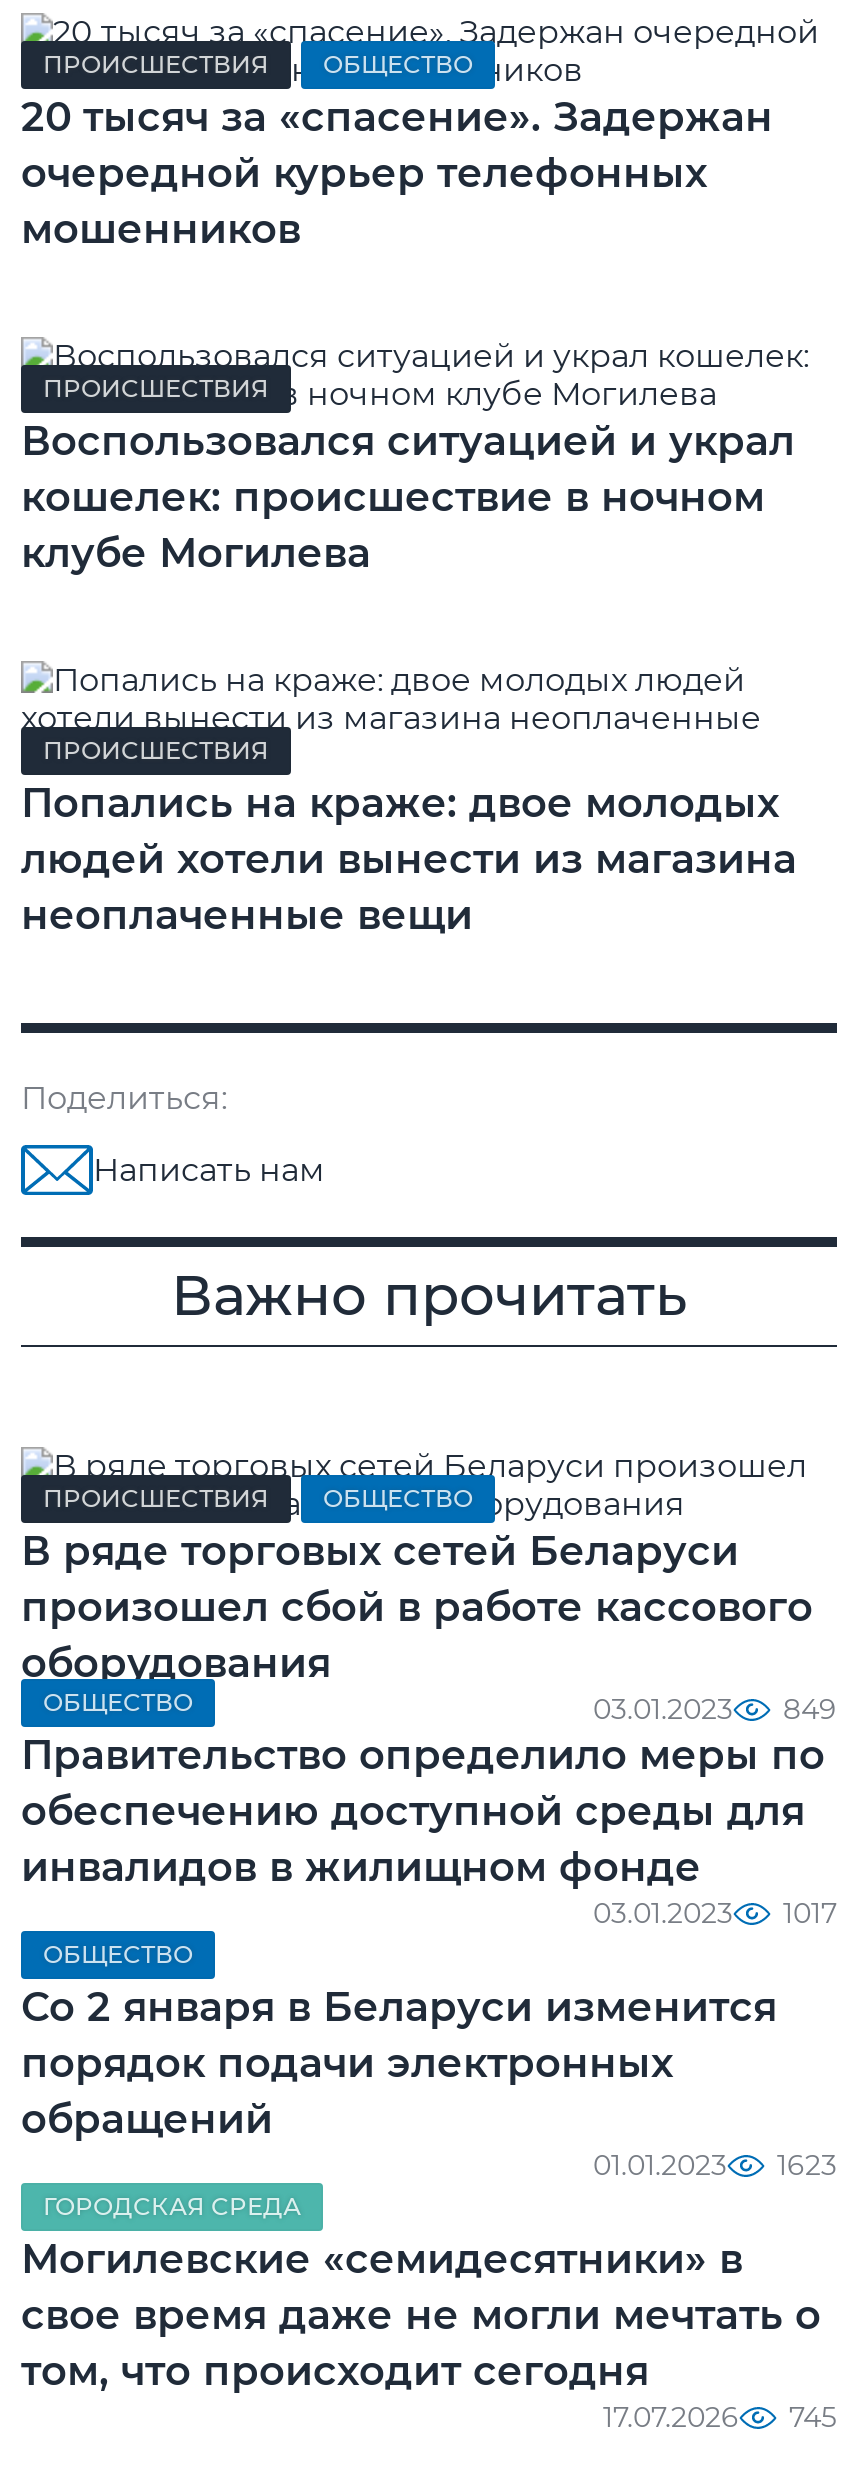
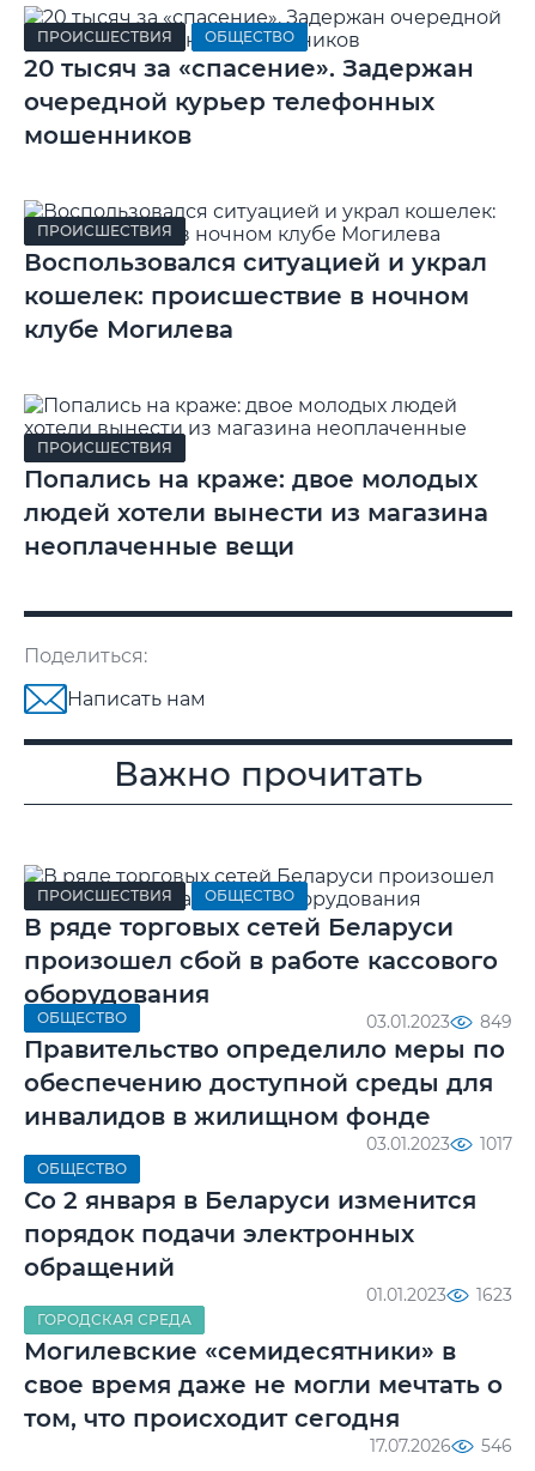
[603,2399,837,2435] 17.07.2026 745 -> [370,1435,512,1457] 17.07.2026 546

